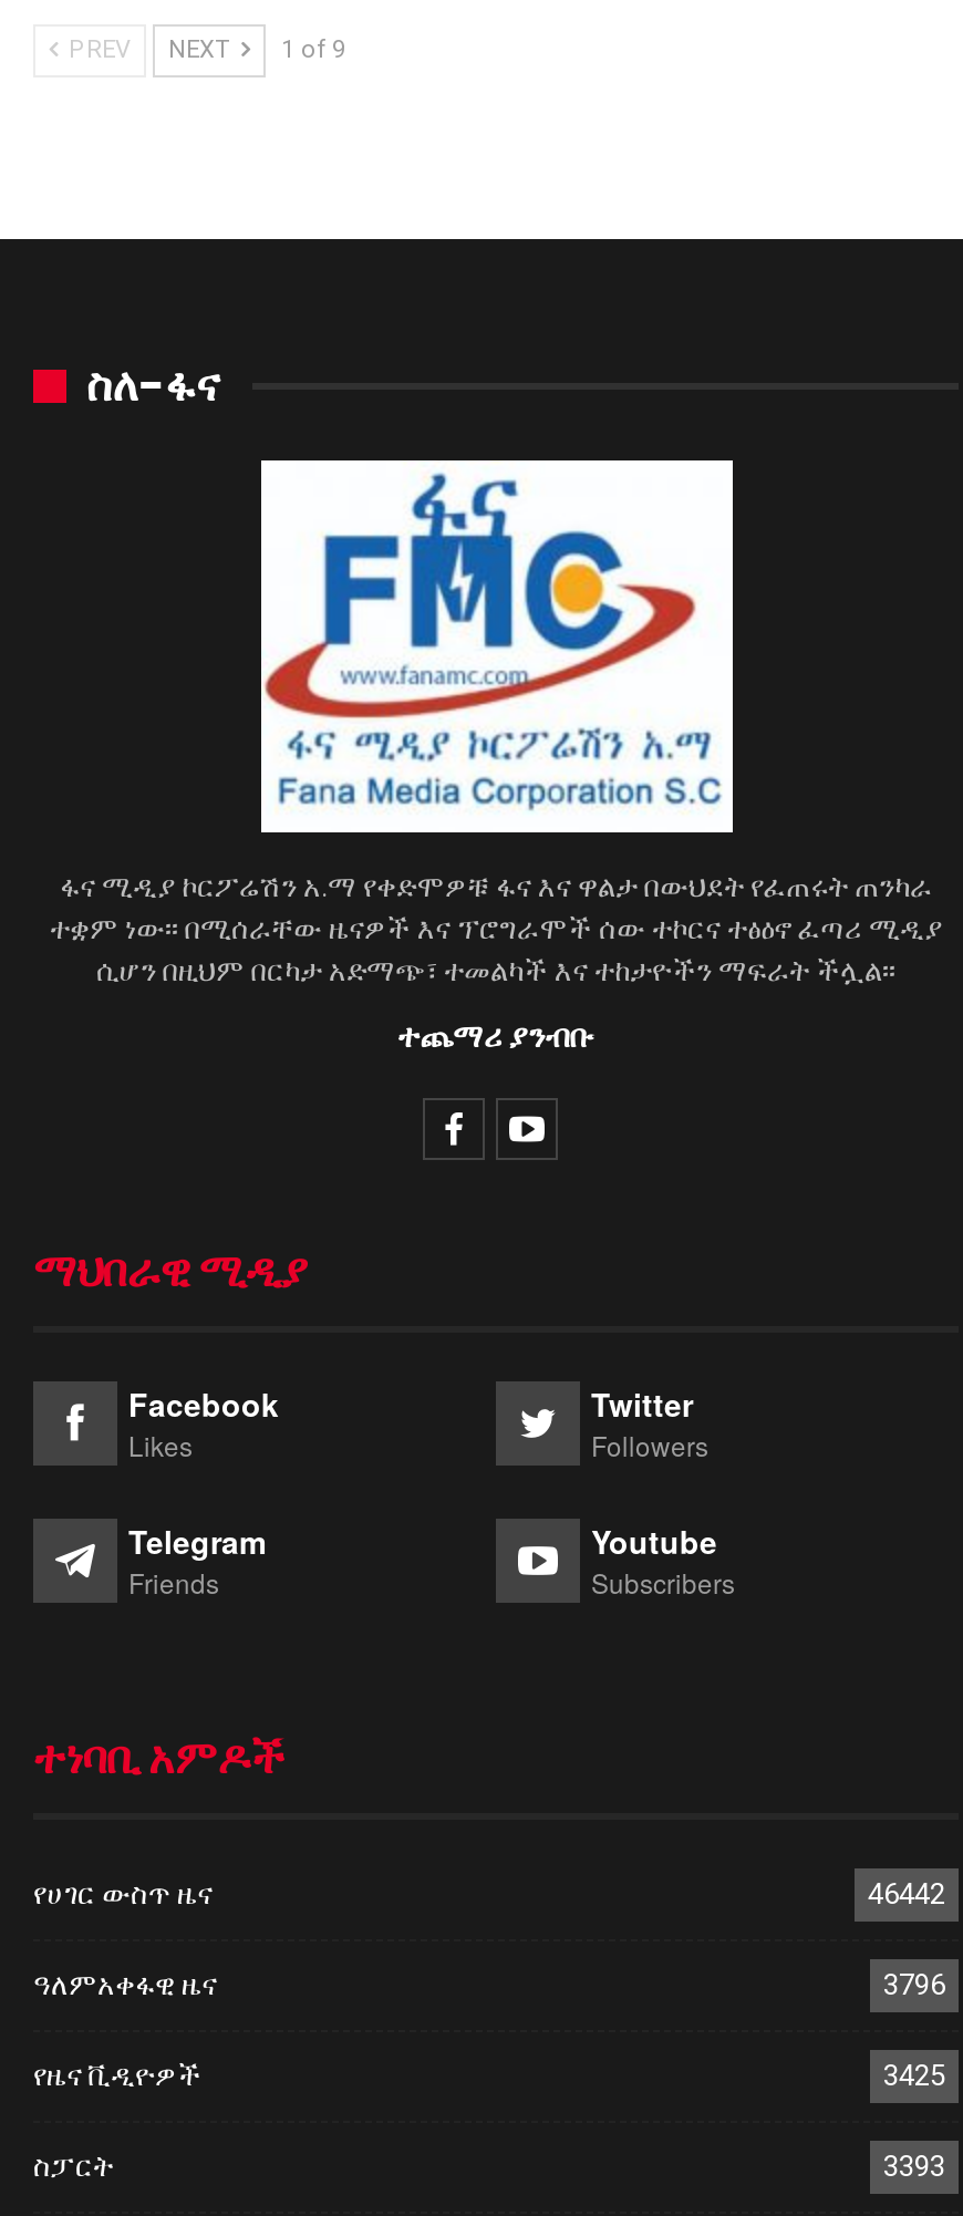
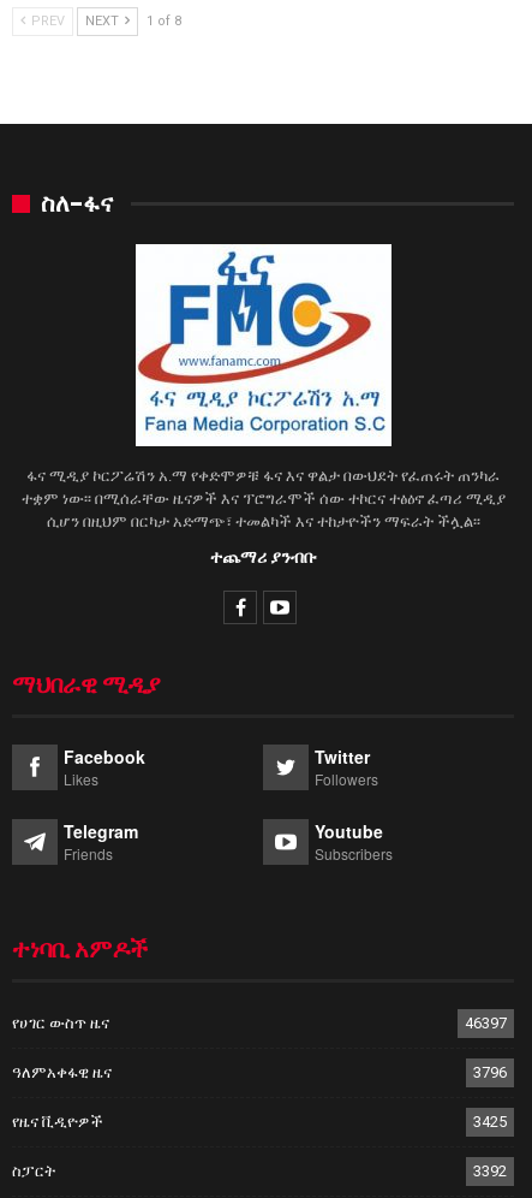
[62,35,345,64] PREV NEXT 1 of 9 -> [28,13,181,29] PREV NEXT 1 of 8
[868,1877,945,1910] 46442 -> [465,1014,507,1032] 46397
[883,2149,945,2182] 3393 -> [473,1162,507,1180] 3392

